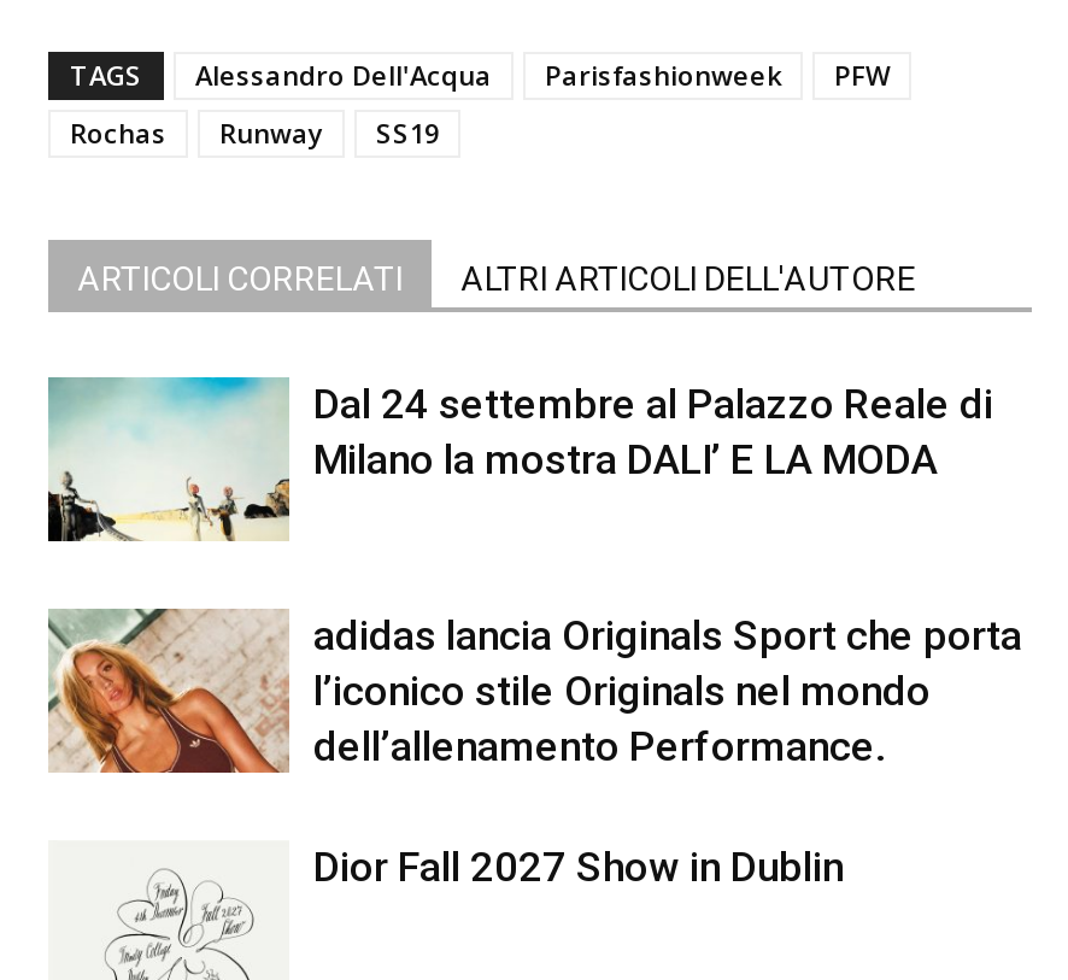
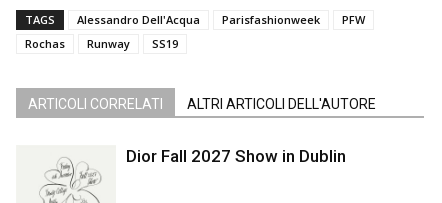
[46,375,993,563] [image] | Dal 24 settembre al Palazzo Reale di | Milano la mostra DALI’ E LA MODA -> none
[46,606,1022,775] [image] | adidas lancia Originals Sport che porta | l’iconico stile Originals nel mondo | dell’allenamento Performance. -> none

